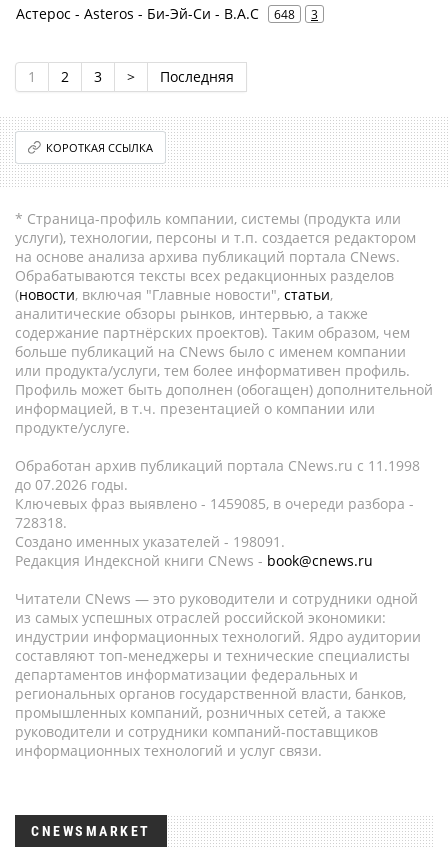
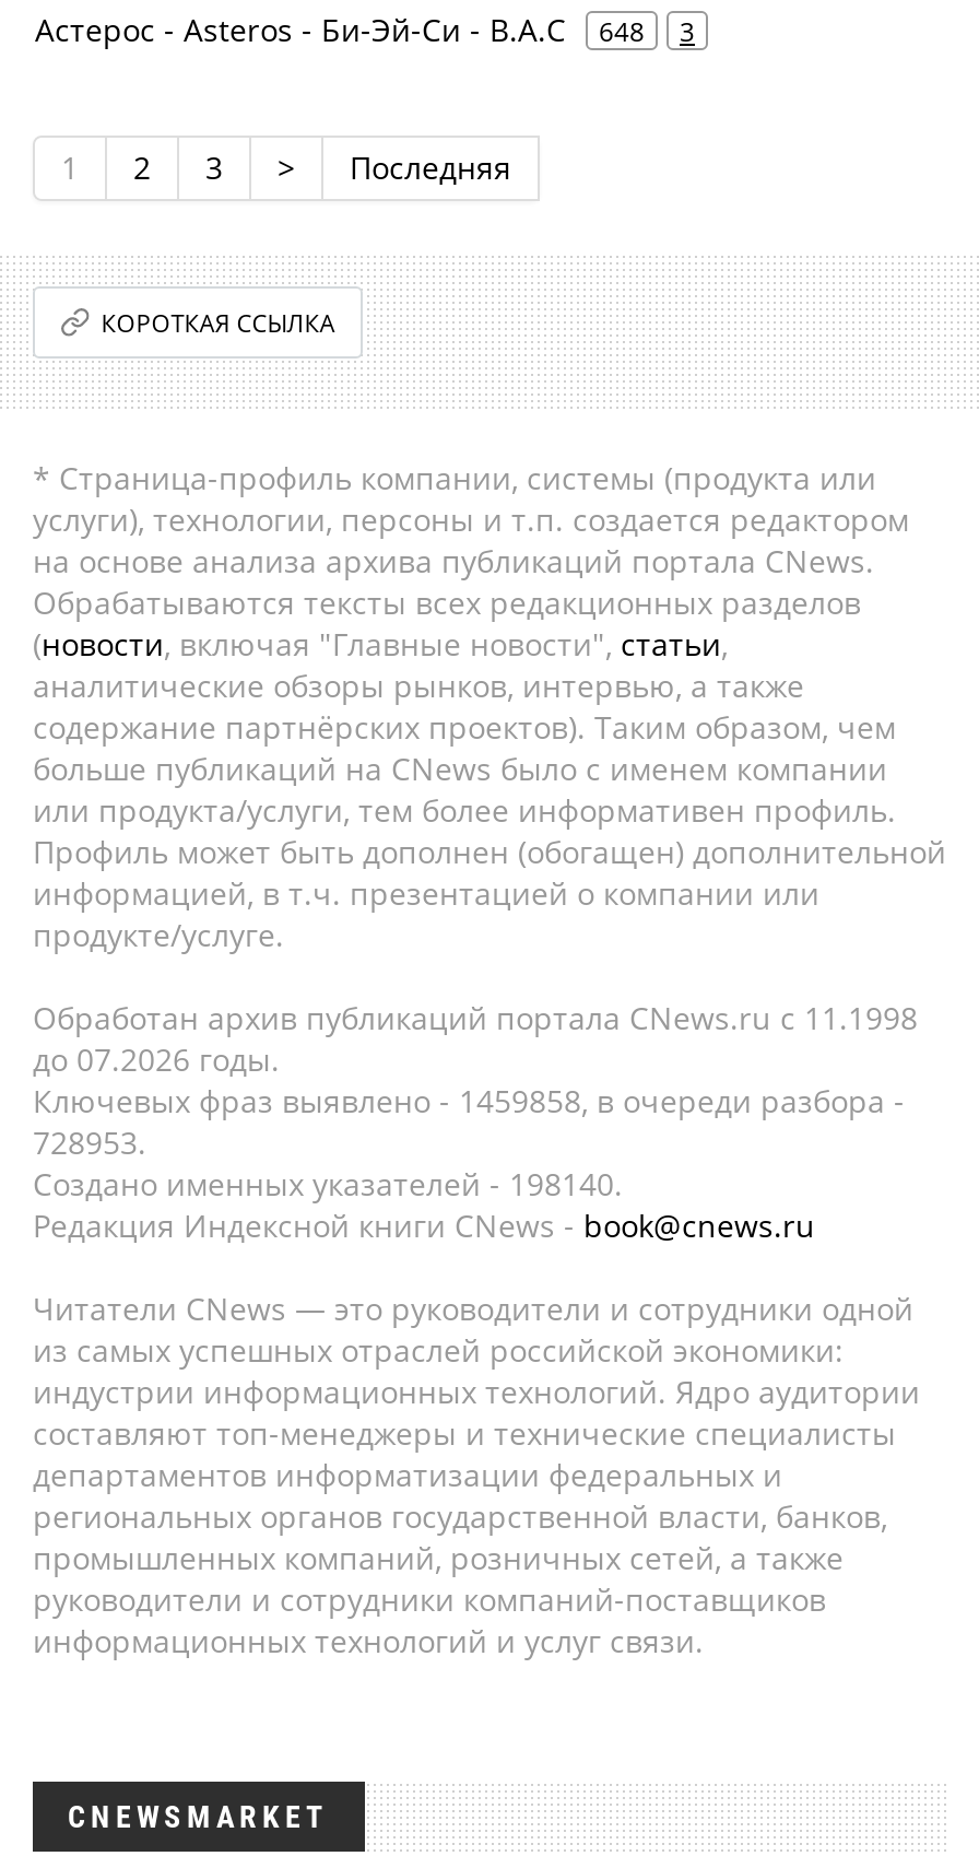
[15,494,414,513] Ключевых фраз выявлено - 1459085, в очереди разбора - -> [33,1079,905,1121] Ключевых фраз выявлено - 1459858, в очереди разбора -
[15,513,67,532] 728318. -> [33,1121,146,1162] 728953.
[15,532,285,551] Создано именных указателей - 198091. -> [33,1162,623,1204] Создано именных указателей - 198140.

